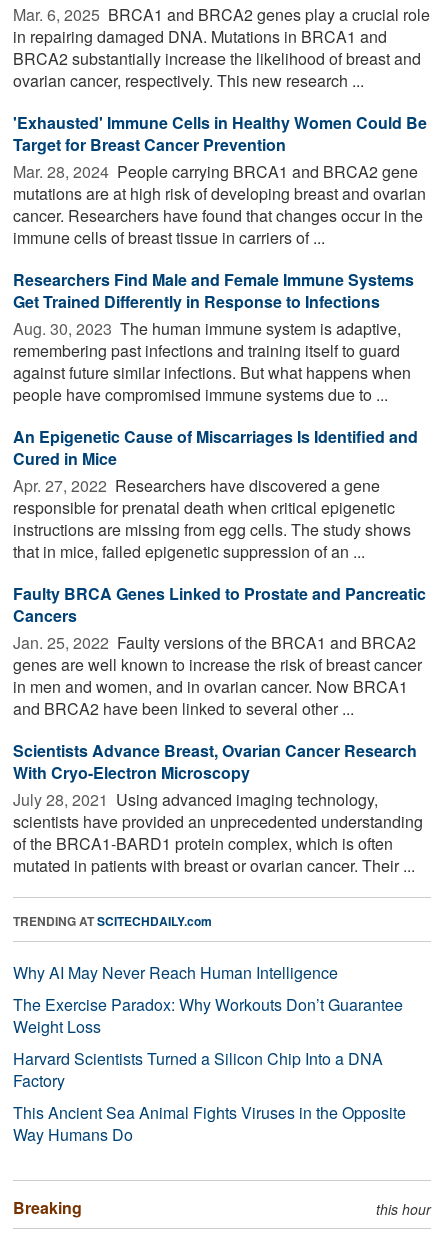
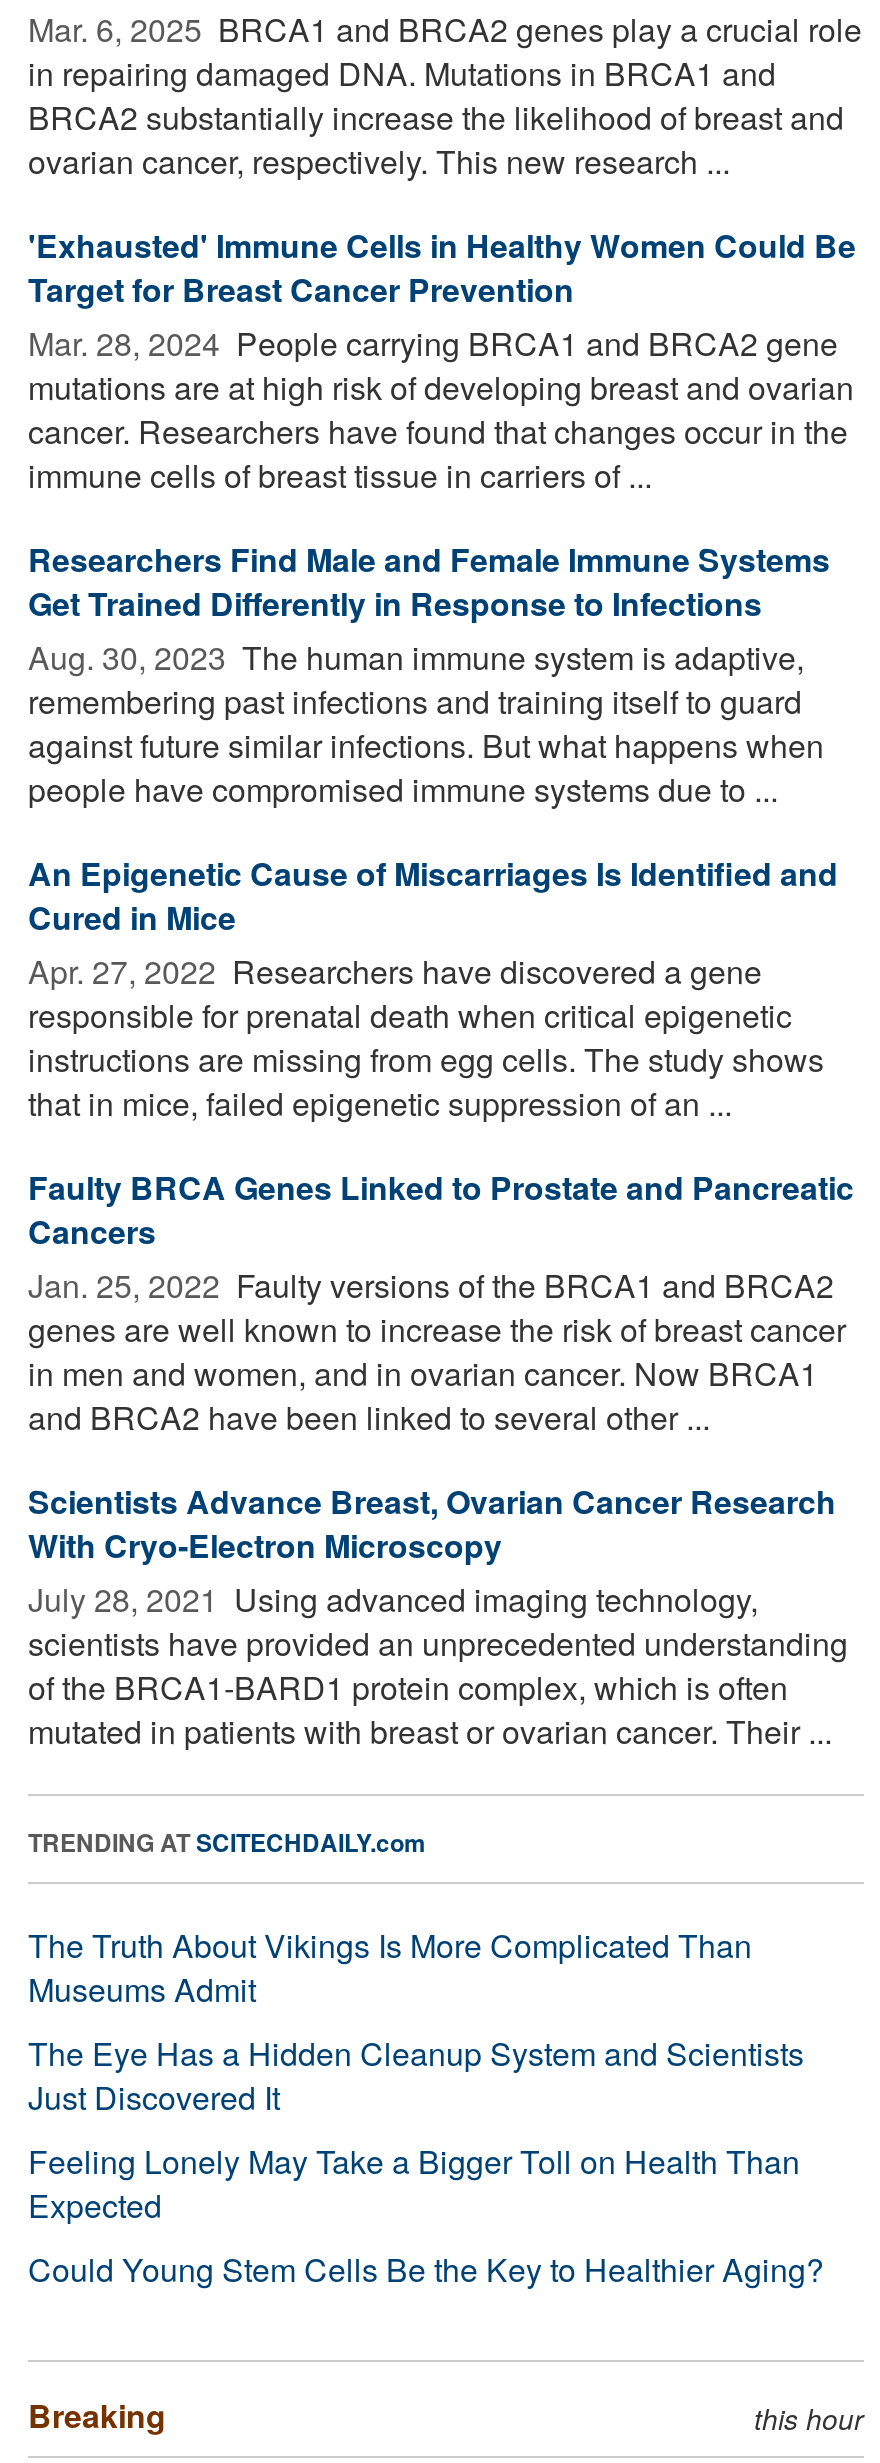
[13,961,406,1146] Why AI May Never Reach Human Intelligence | The Exercise Paradox: Why Workouts Don’t Guarantee | Weight Loss | Harvard Scientists Turned a Silicon Chip Into a DNA | Factory | This Ancient Sea Animal Fights Viruses in the Opposite | Way Humans Do -> [28,1922,824,2292] The Truth About Vikings Is More Complicated Than | Museums Admit | The Eye Has a Hidden Cleanup System and Scientists | Just Discovered It | Feeling Lonely May Take a Bigger Toll on Health Than | Expected | Could Young Stem Cells Be the Key to Healthier Aging?

